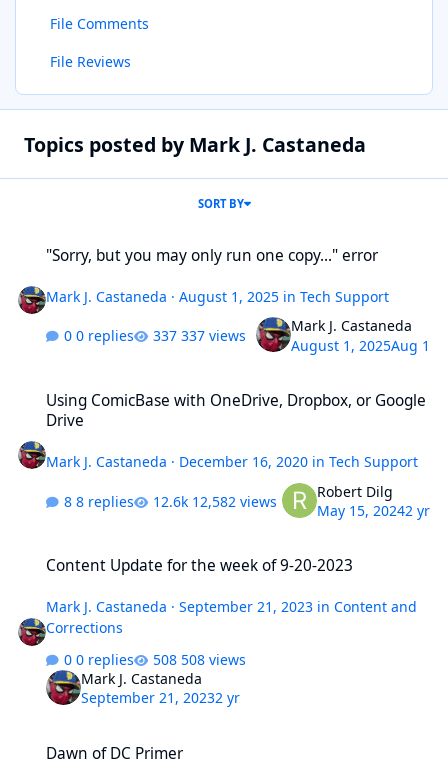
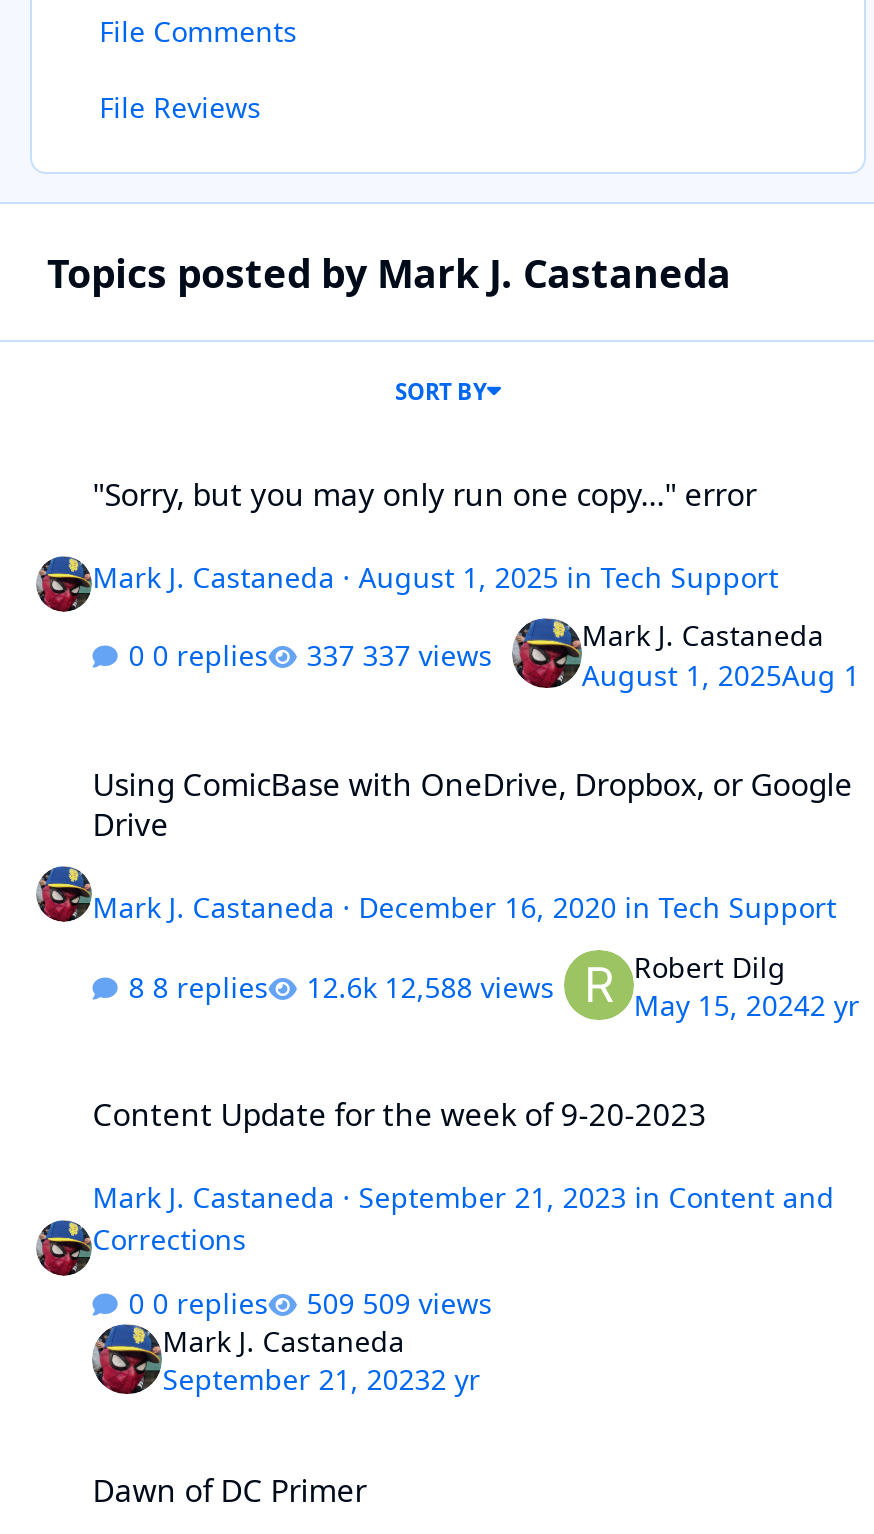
[192,492,277,511] 12,582 views -> [384,967,554,1005] 12,588 views
[181,650,246,669] 508 views -> [362,1284,492,1322] 509 views

